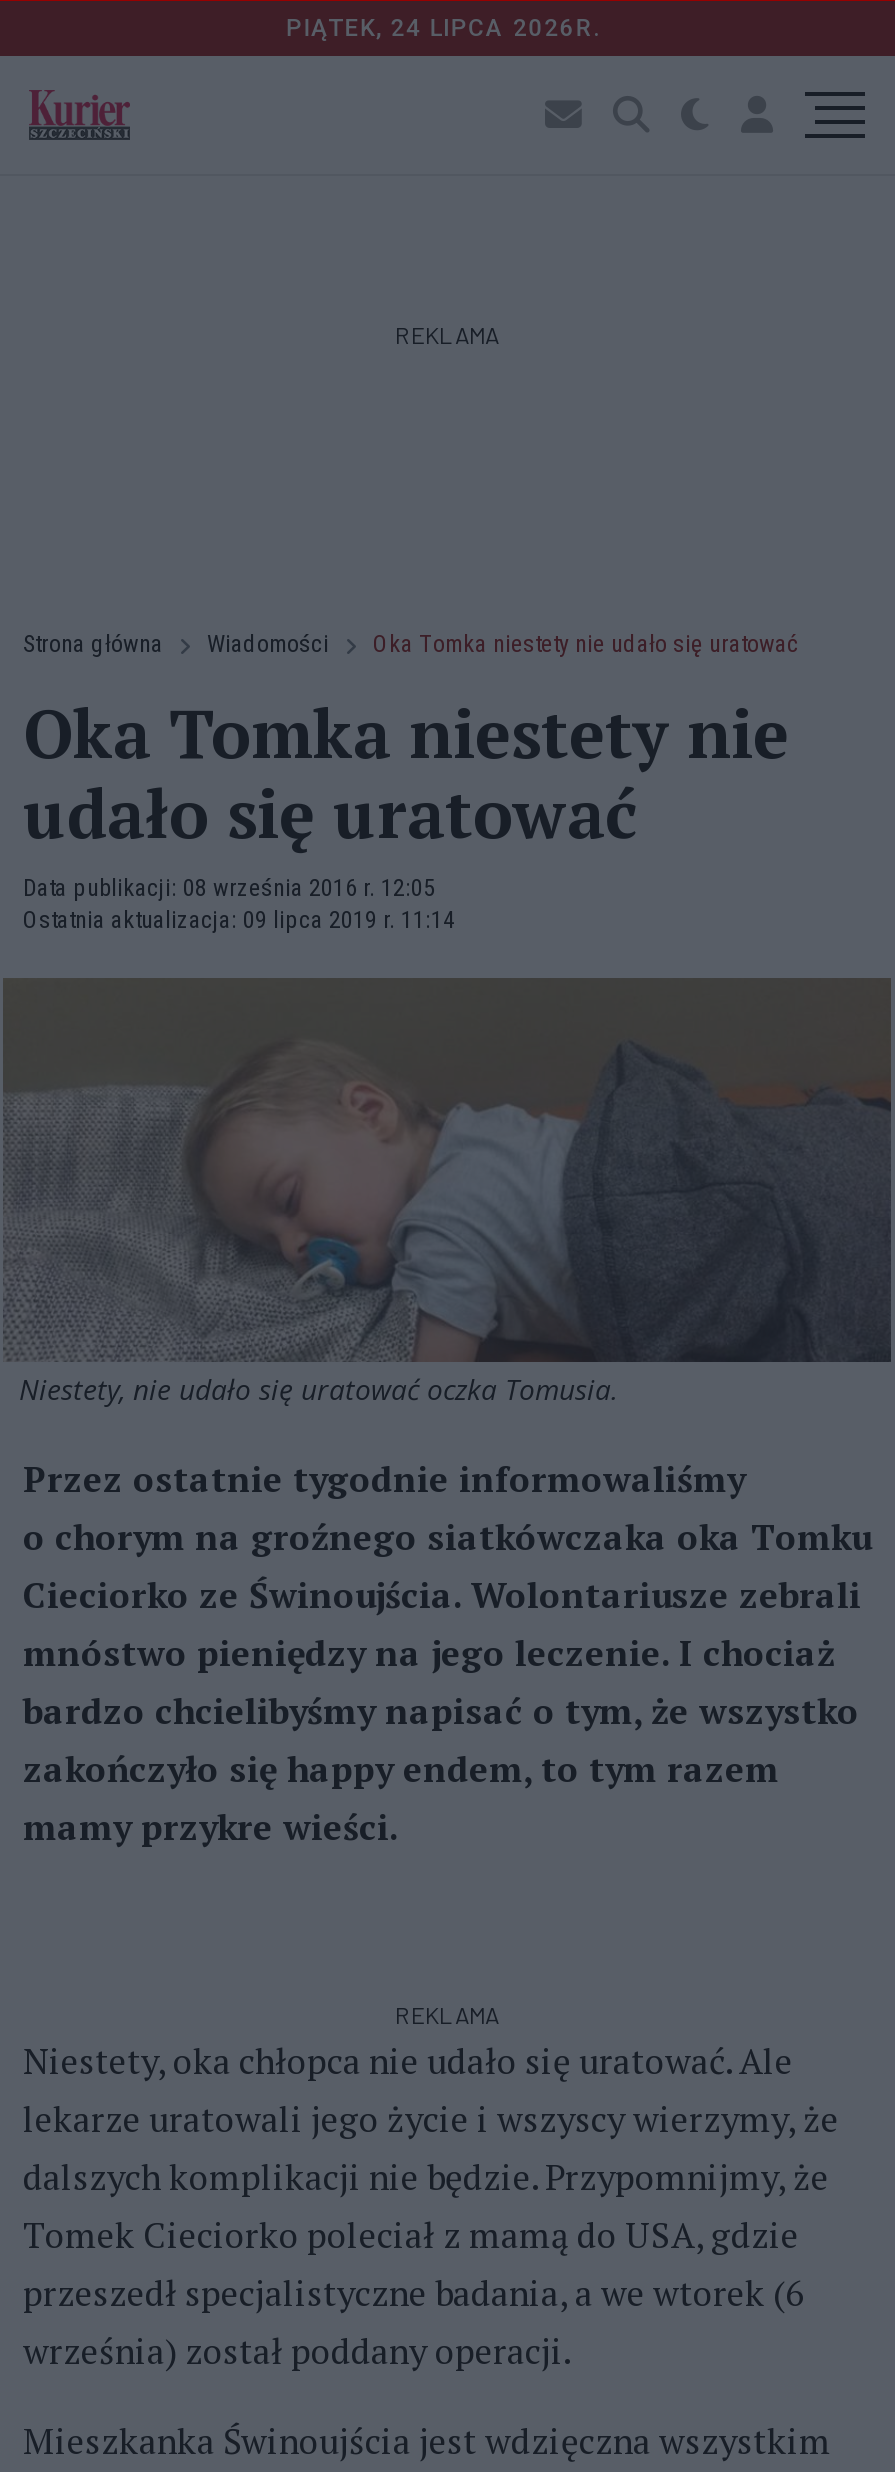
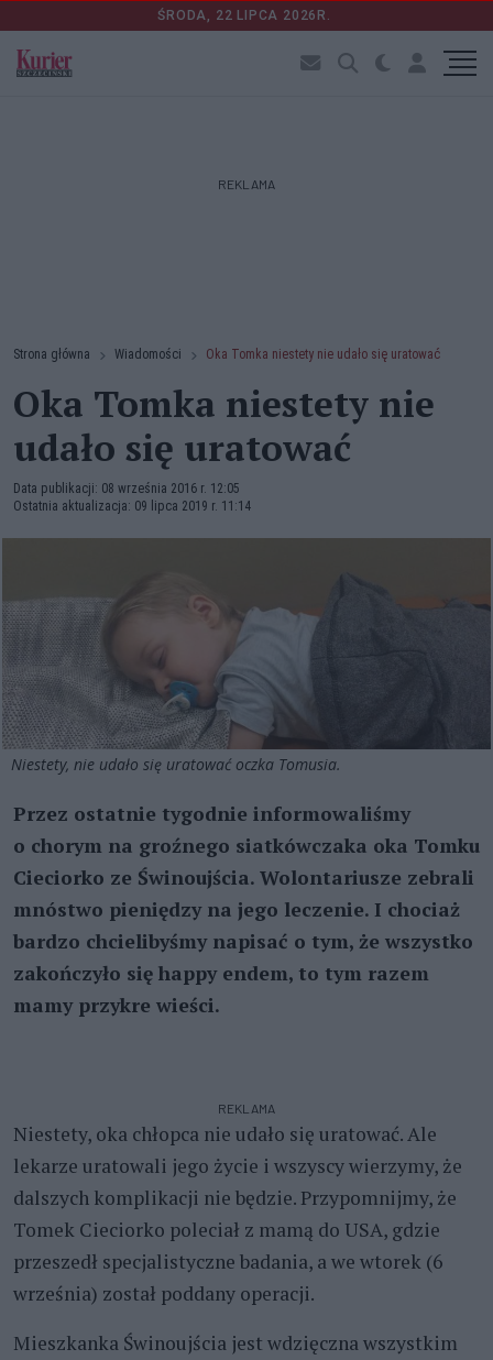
[286,14,608,42] PIĄTEK, 24 LIPCA 2026R. -> [158,8,335,23] ŚRODA, 22 LIPCA 2026R.

